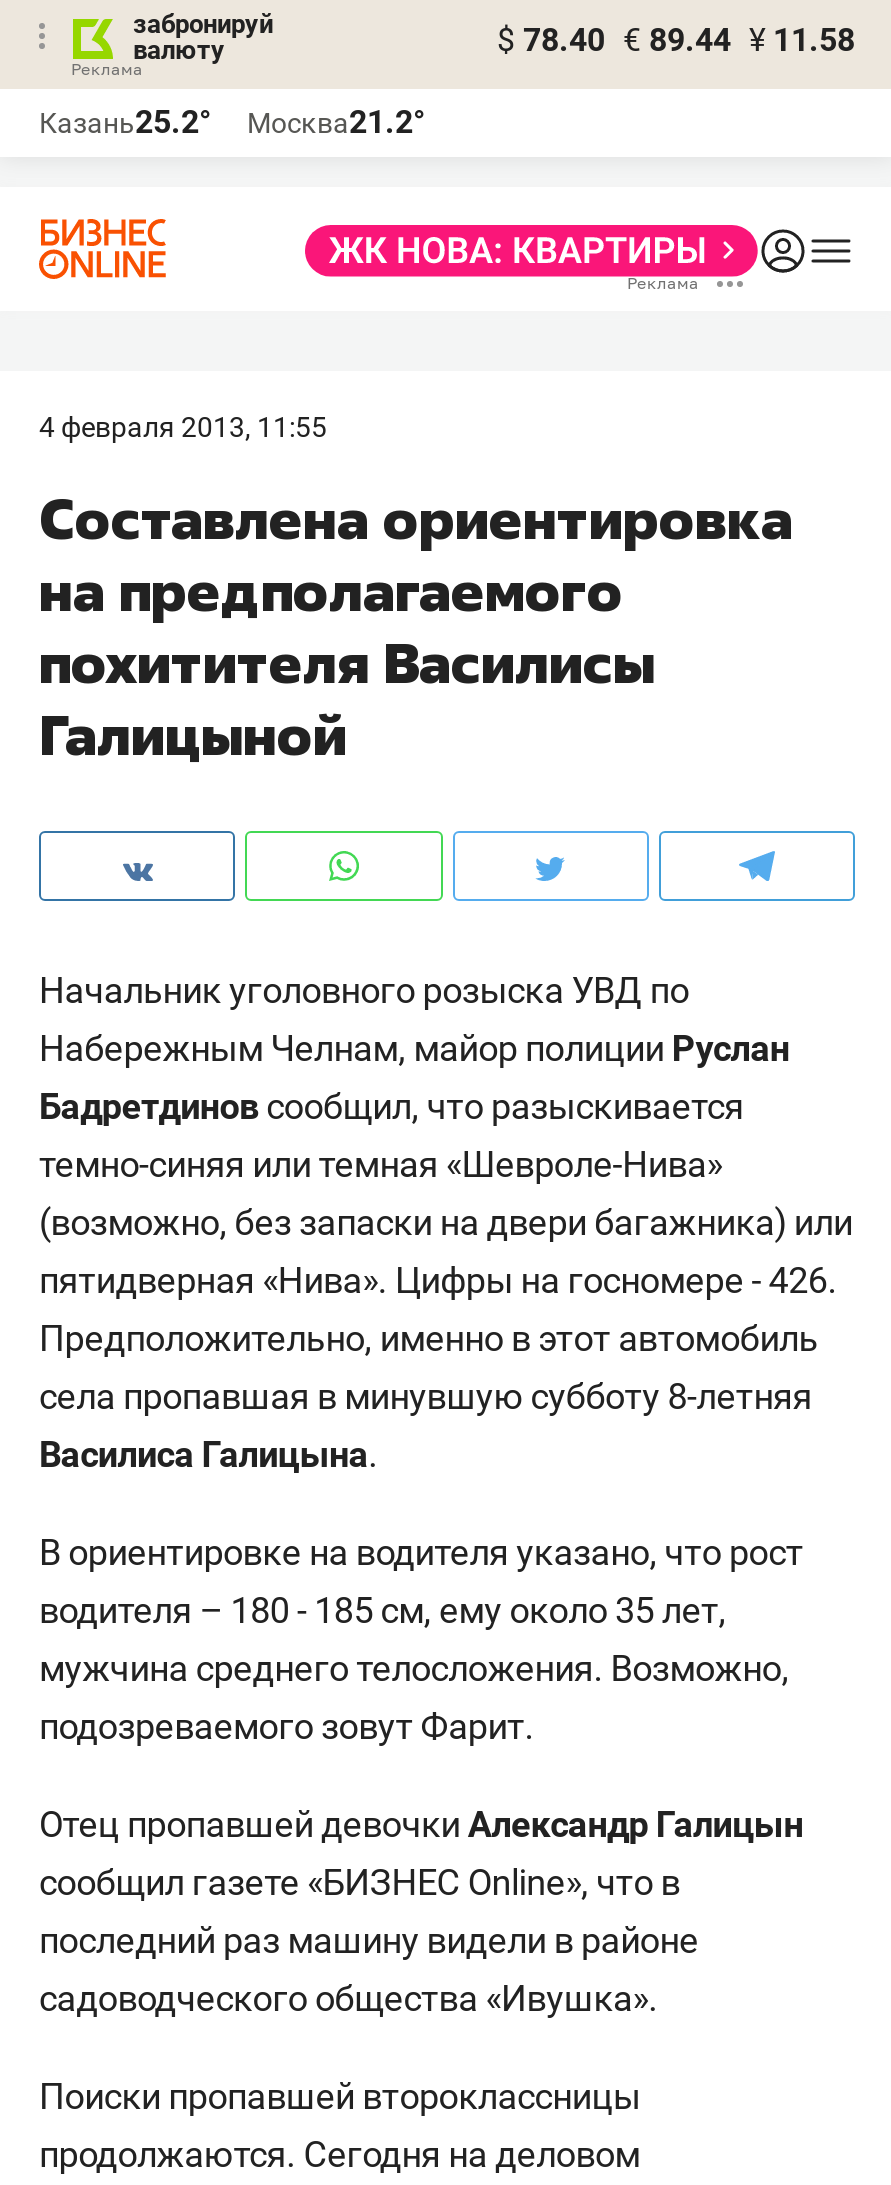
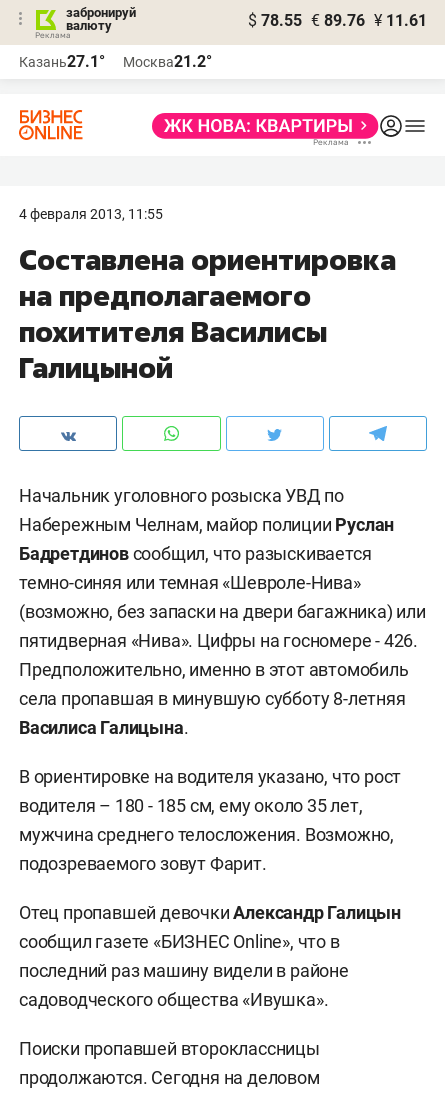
[497,21,855,59] $ 78.40 € 89.44 ¥ 11.58 -> [248,11,427,30] $ 78.55 € 89.76 ¥ 11.61
[39,103,425,141] Казань25.2° Москва21.2° -> [19,52,212,71] Казань27.1° Москва21.2°

